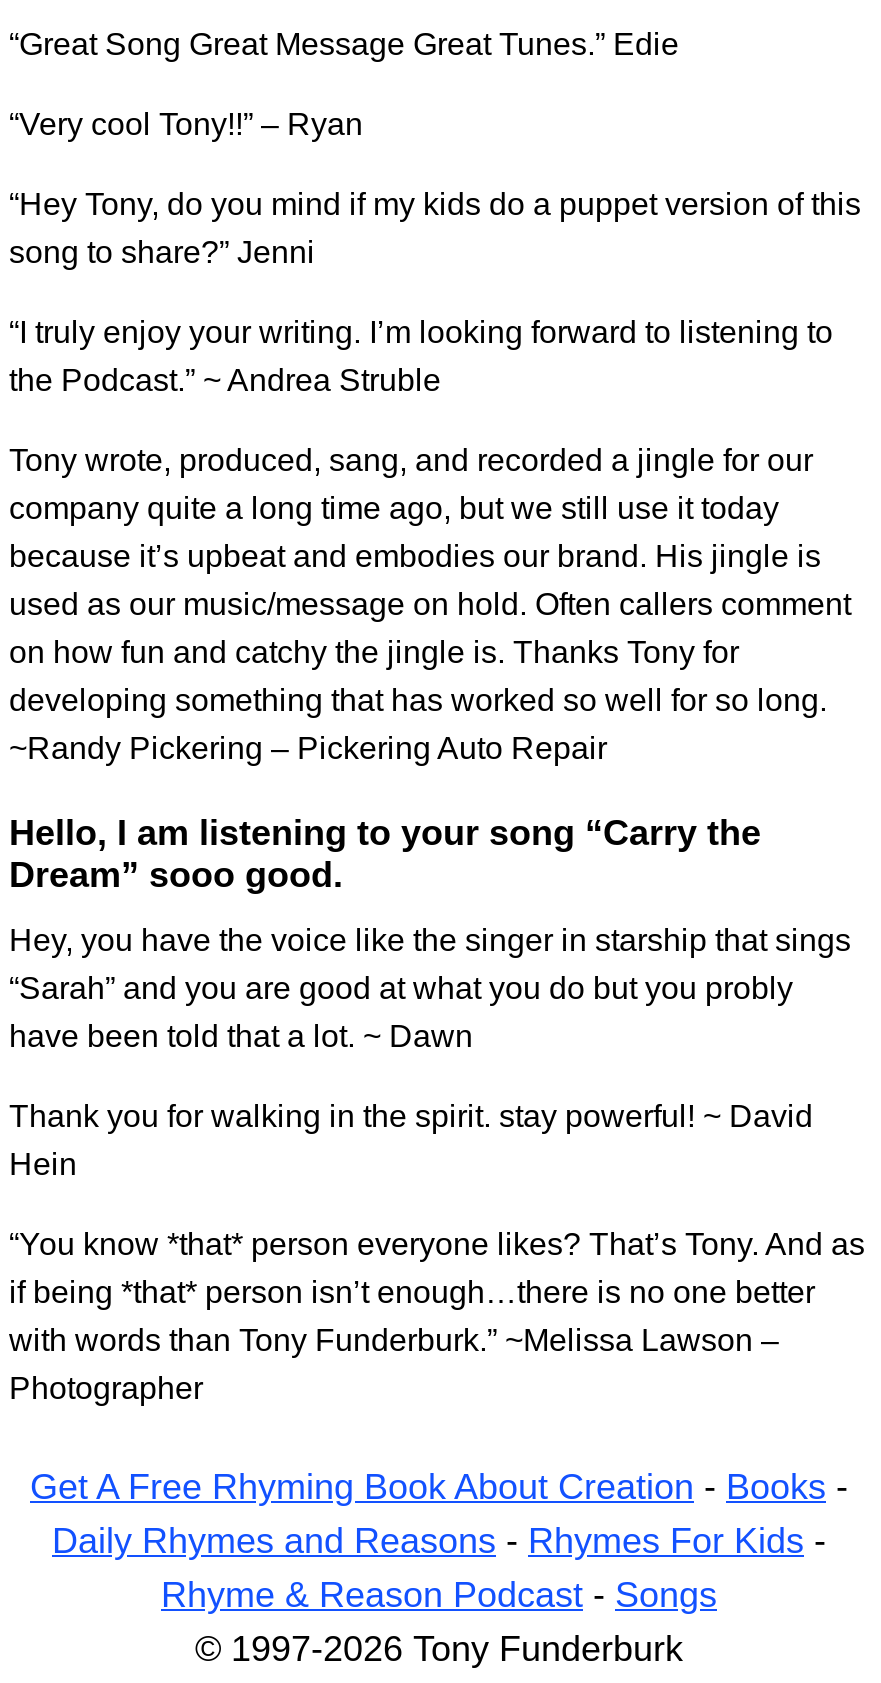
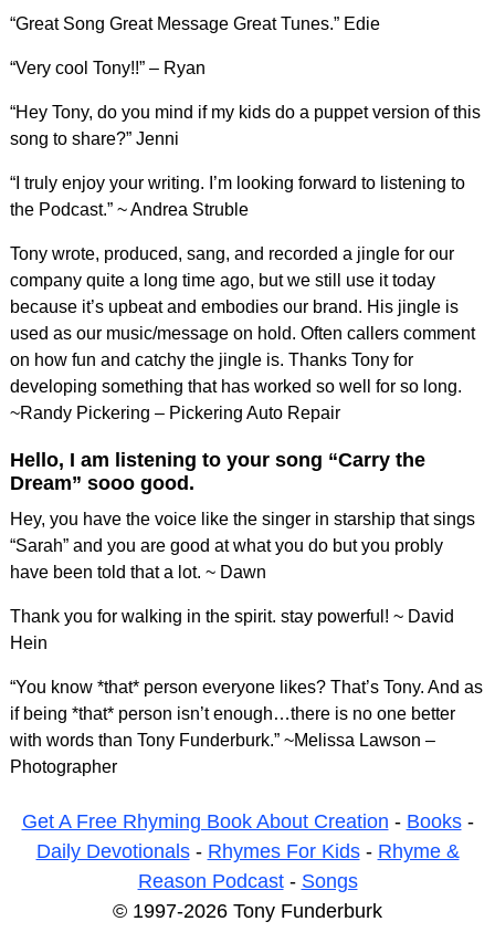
[52,1522,826,1616] Daily Rhymes and Reasons - Rhymes For Kids - | Rhyme & Reason Podcast - Songs -> [36,840,459,892] Daily Devotionals - Rhymes For Kids - Rhyme & | Reason Podcast - Songs

